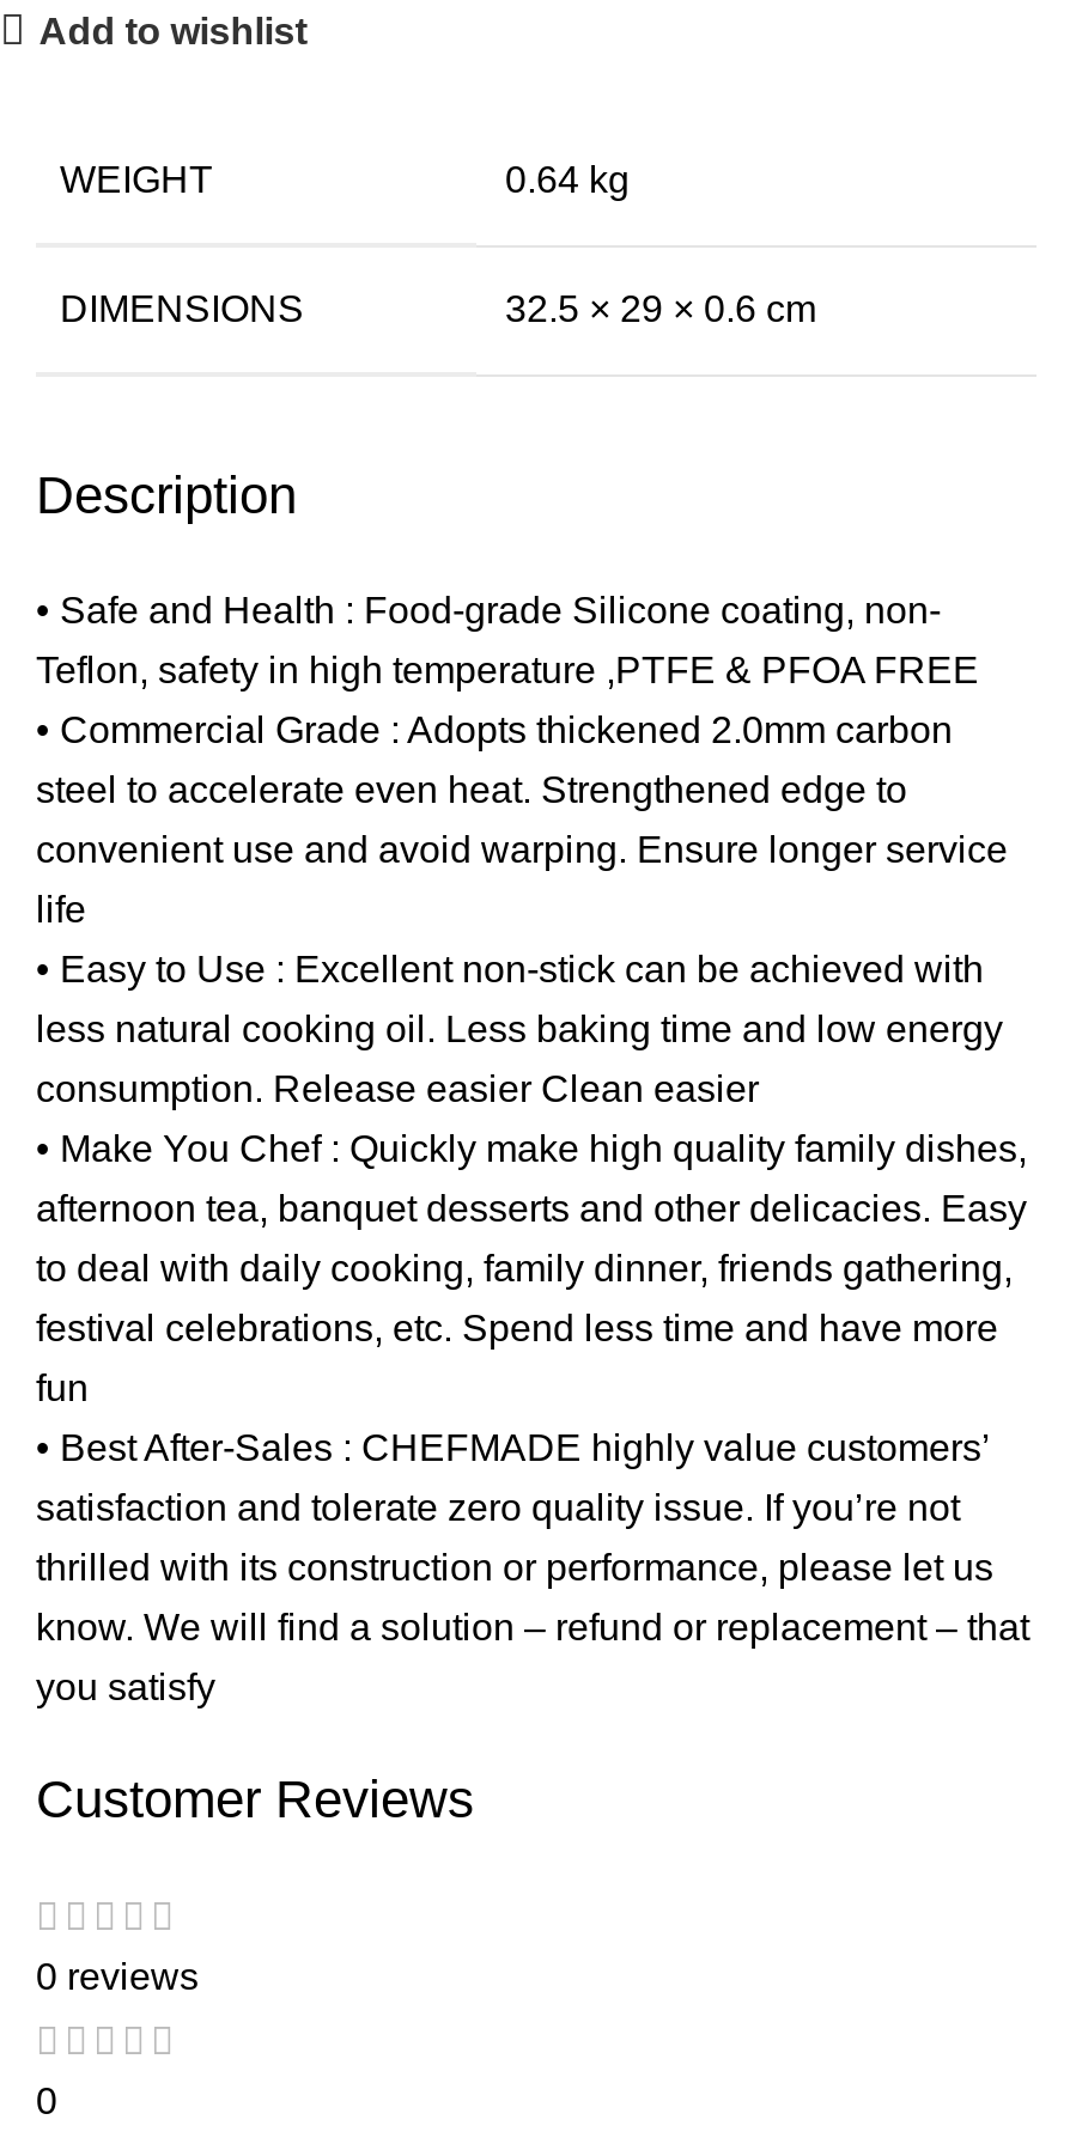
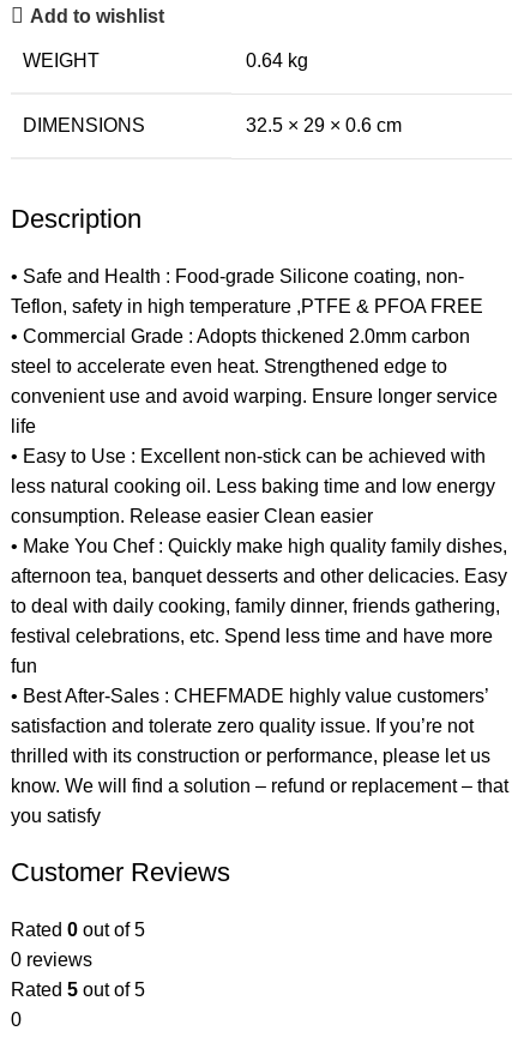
none -> [11,920,145,940] Rated 0 out of 5
none -> [11,979,145,1000] Rated 5 out of 5

